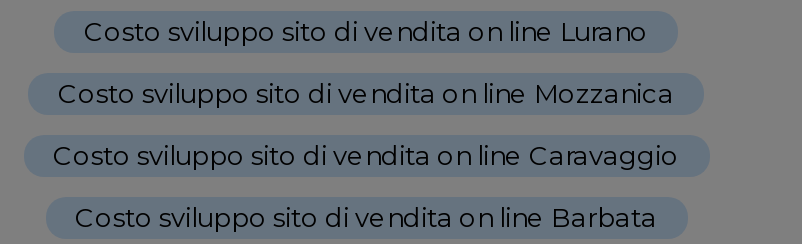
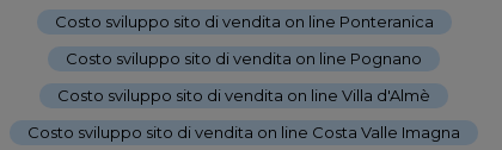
[84,14,648,46] Costo sviluppo sito di vendita on line Lurano -> [54,11,433,30] Costo sviluppo sito di vendita on line Ponteranica
[58,76,674,108] Costo sviluppo sito di vendita on line Mozzanica -> [66,48,422,67] Costo sviluppo sito di vendita on line Pognano
[53,138,679,170] Costo sviluppo sito di vendita on line Caravaggio -> [57,85,430,104] Costo sviluppo sito di vendita on line Villa d'Almè
[75,200,657,232] Costo sviluppo sito di vendita on line Barbata -> [27,122,460,141] Costo sviluppo sito di vendita on line Costa Valle Imagna

